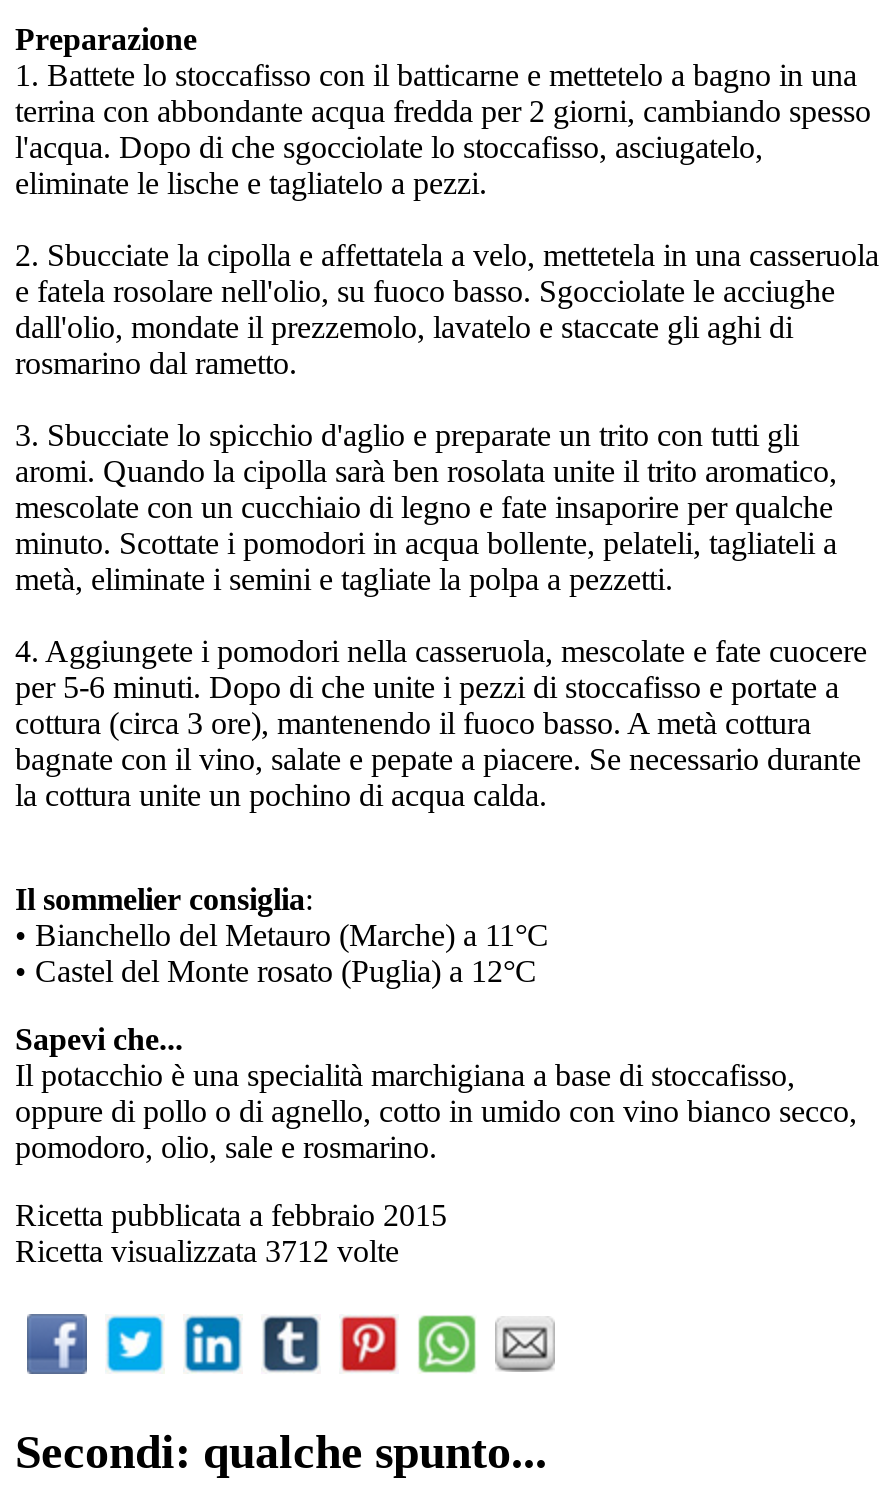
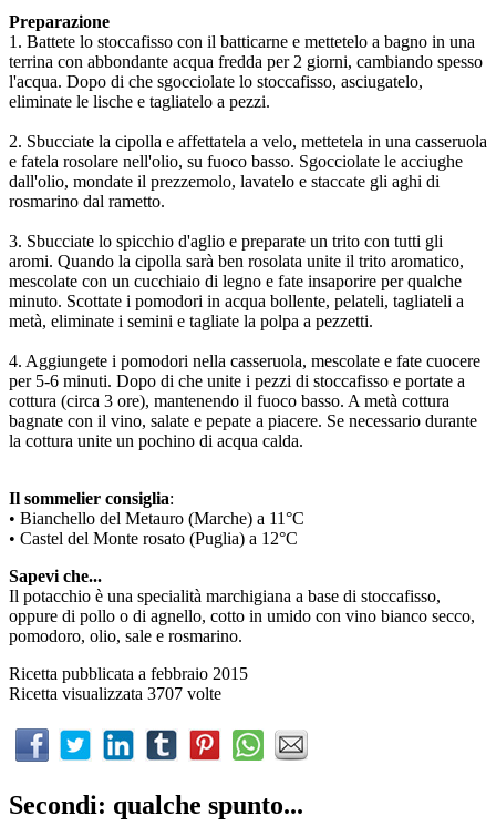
[15,1233,399,1267] Ricetta visualizzata 3712 volte -> [9,684,221,703] Ricetta visualizzata 3707 volte

